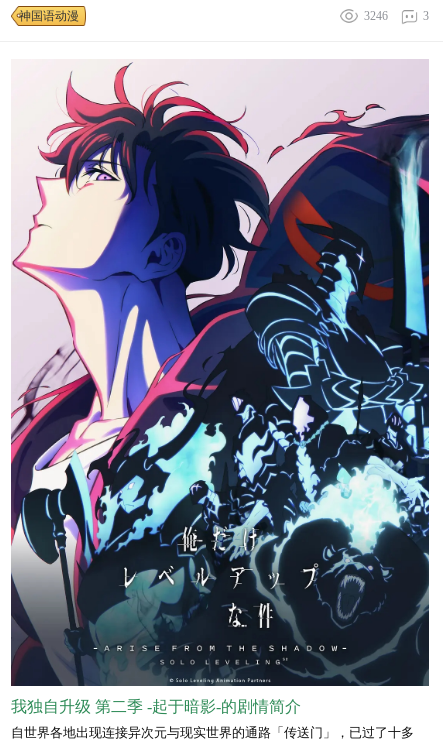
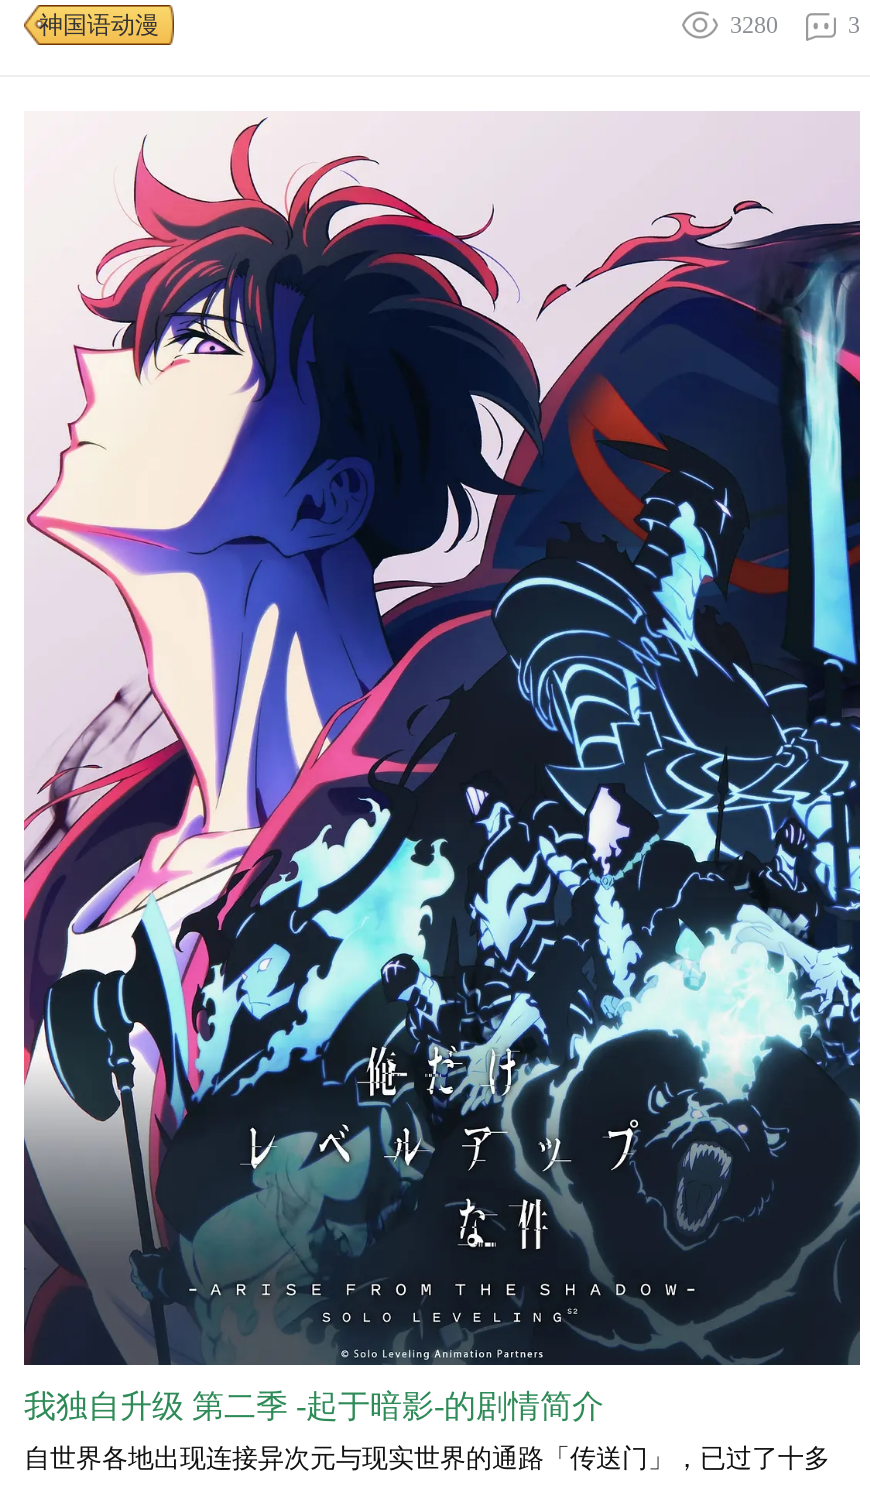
[364,9,388,23] 3246 -> [730,11,778,39] 3280

